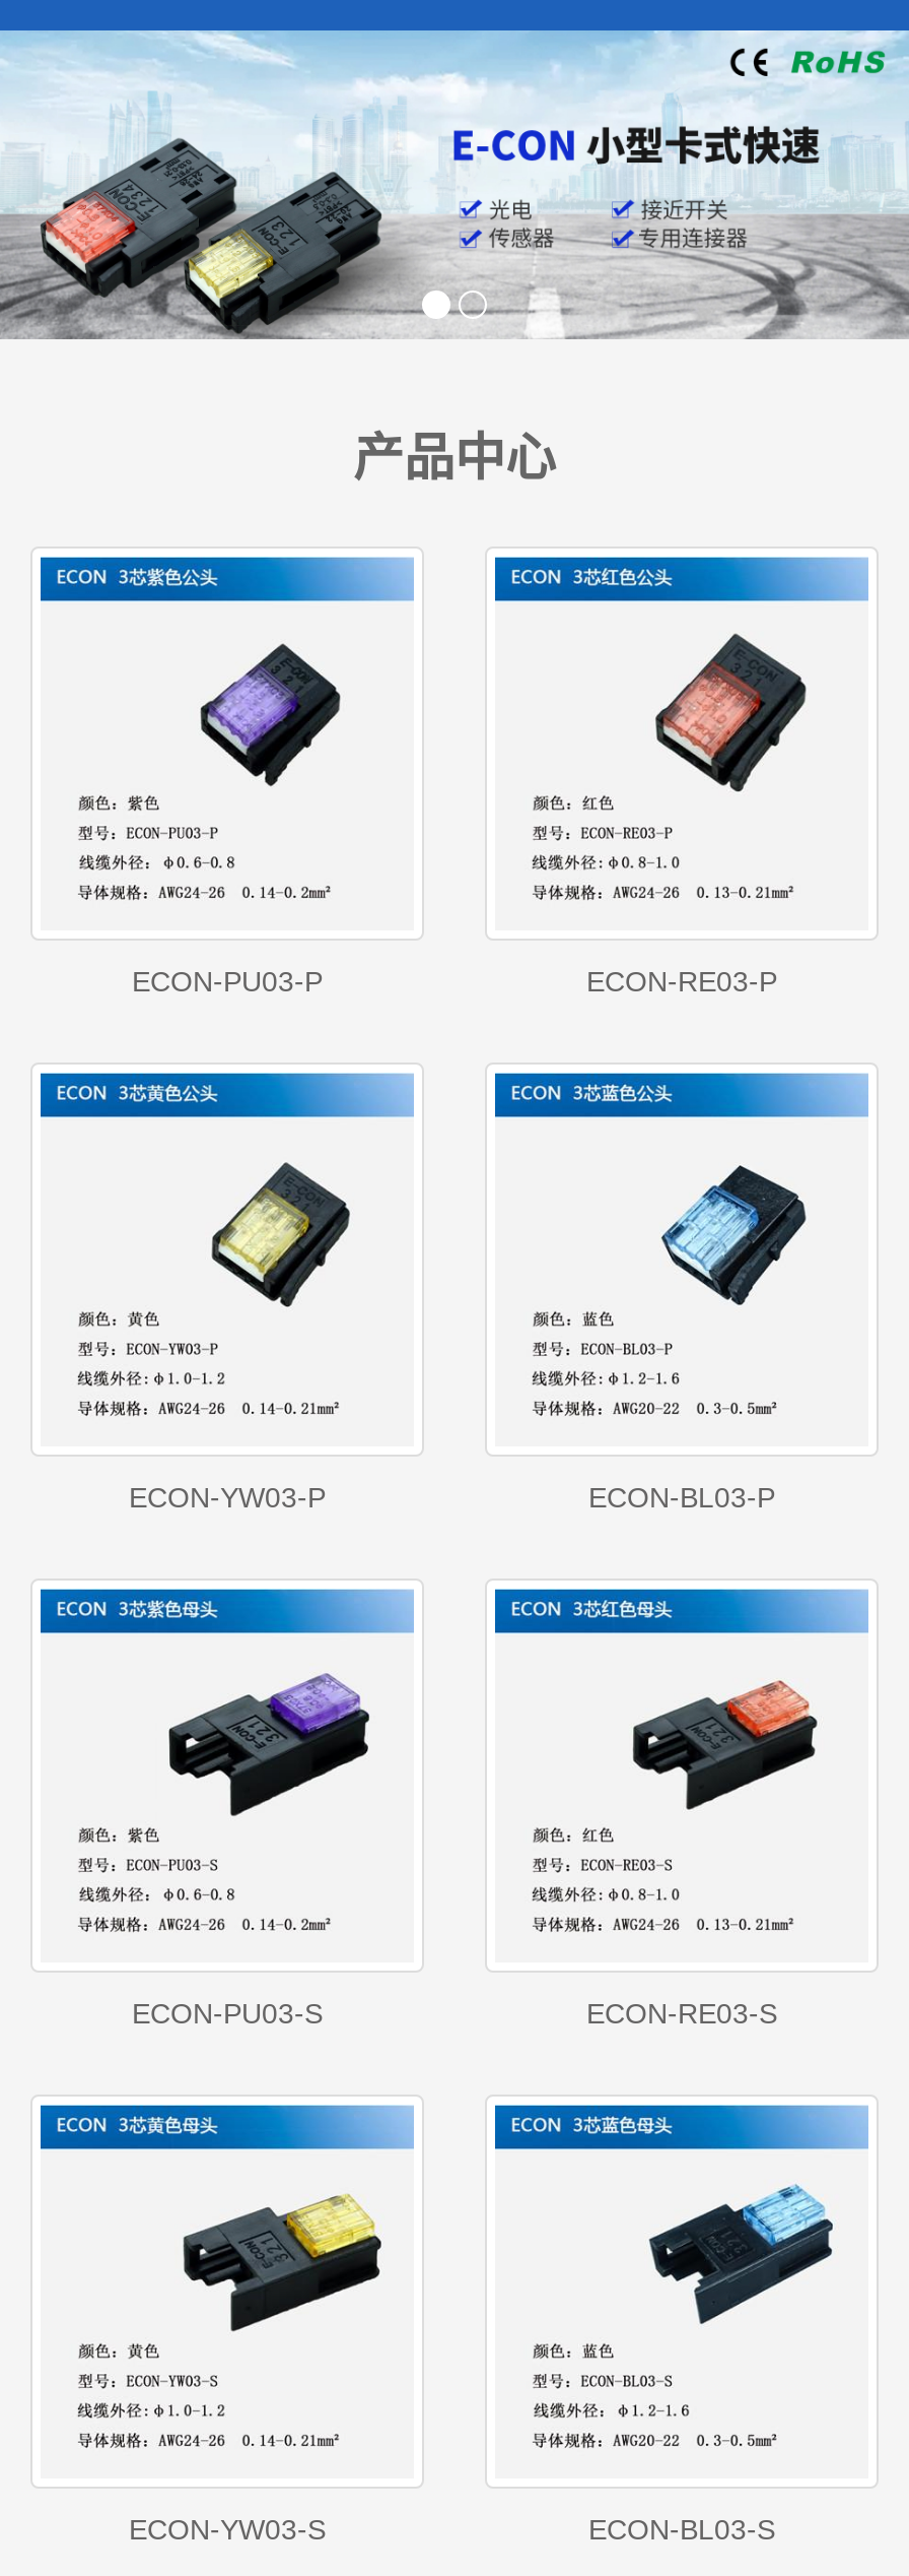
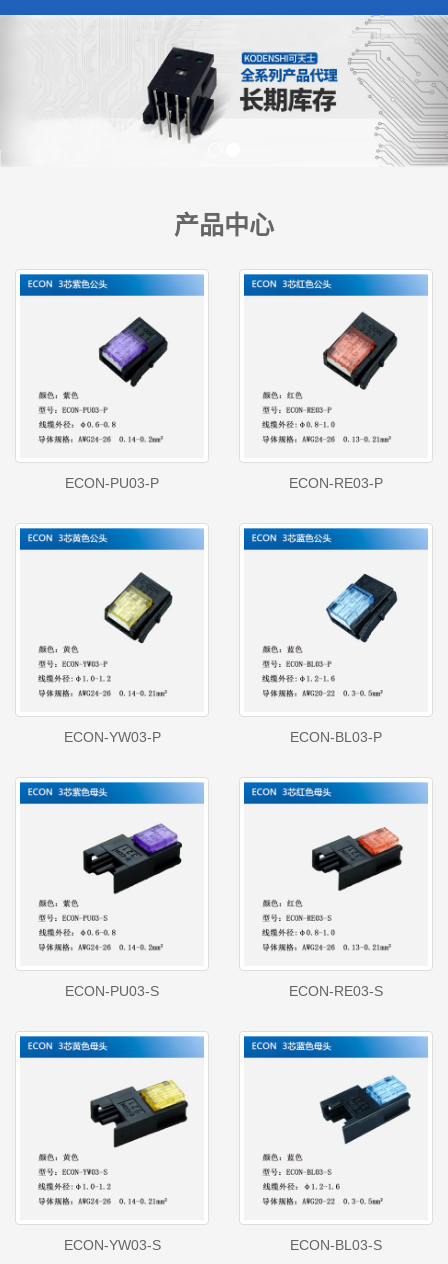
[6,30,903,341] [image] -> [3,15,445,167] [image]

